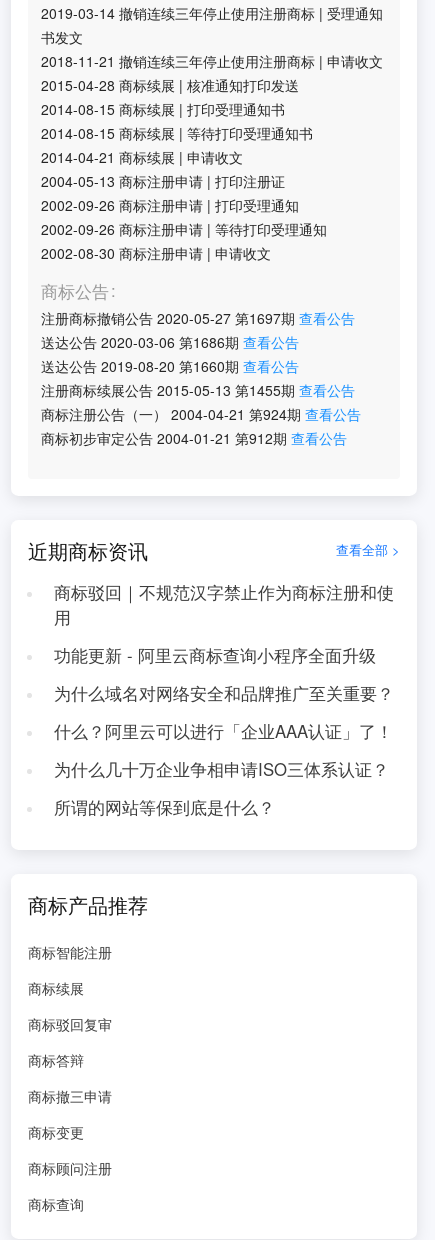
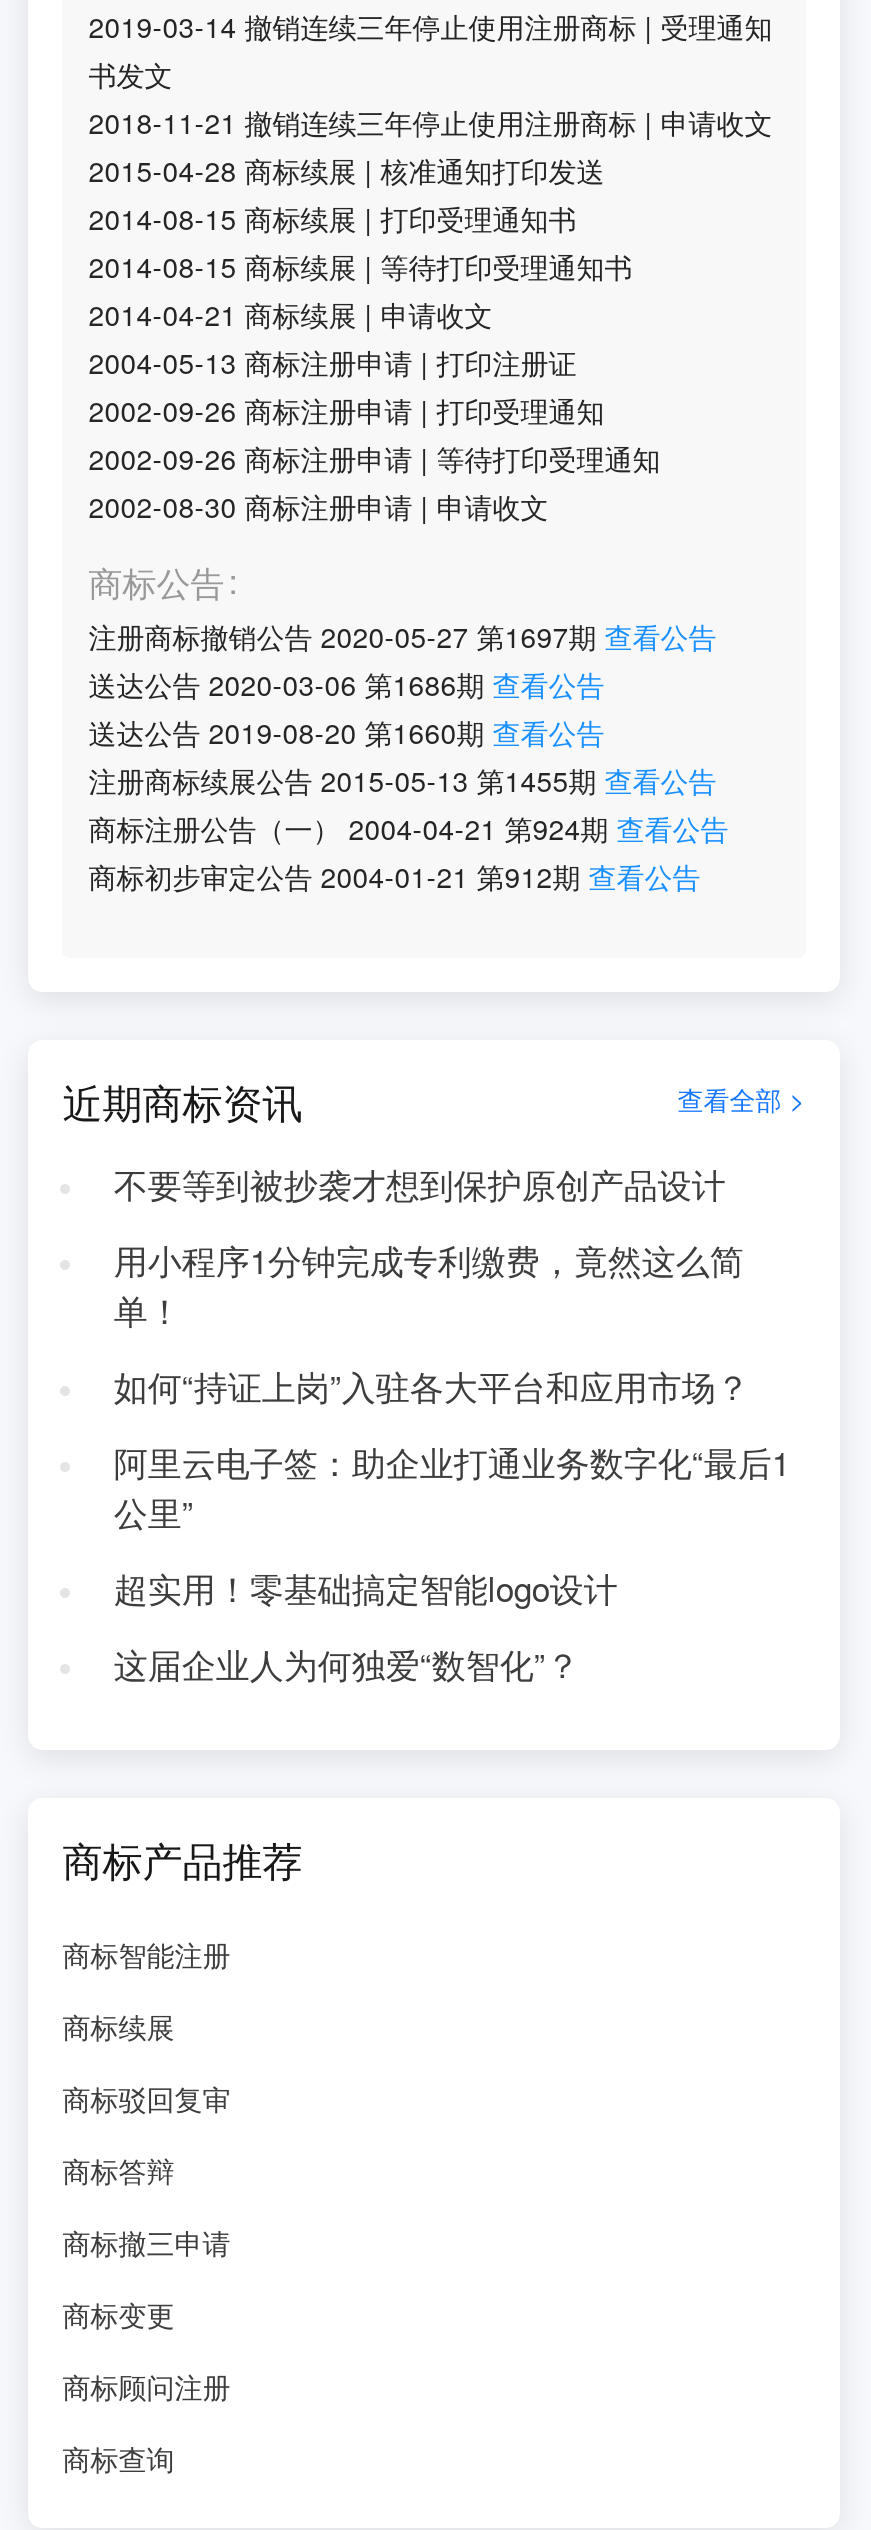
[54,580,394,629] 商标驳回｜不规范汉字禁止作为商标注册和使 | 用 -> [114,1160,726,1208] 不要等到被抄袭才想到保护原创产品设计
[54,643,376,667] 功能更新 - 阿里云商标查询小程序全面升级 -> [114,1236,744,1334] 用小程序1分钟完成专利缴费，竟然这么简 | 单！
[54,681,394,705] 为什么域名对网络安全和品牌推广至关重要？ -> [114,1362,750,1410] 如何“持证上岗”入驻各大平台和应用市场？
[54,719,393,743] 什么？阿里云可以进行「企业AAA认证」了！ -> [114,1438,790,1536] 阿里云电子签：助企业打通业务数字化“最后1 | 公里”
[54,757,389,781] 为什么几十万企业争相申请ISO三体系认证？ -> [114,1564,618,1612] 超实用！零基础搞定智能logo设计
[54,795,275,819] 所谓的网站等保到底是什么？ -> [114,1640,580,1688] 这届企业人为何独爱“数智化”？

